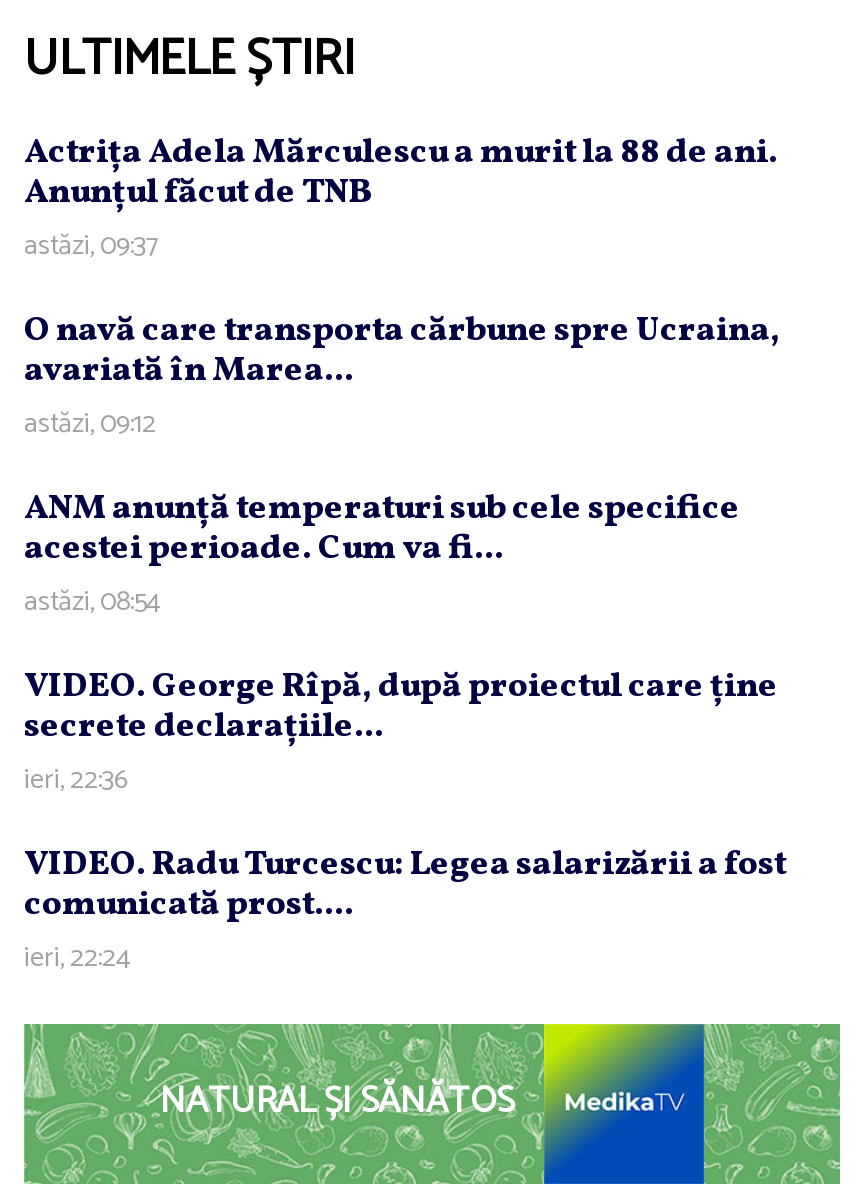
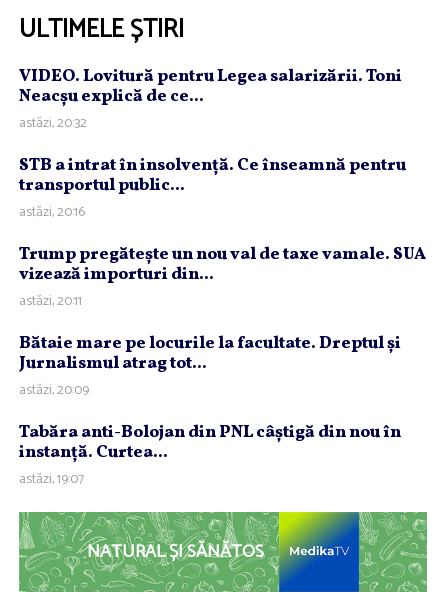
[24,129,778,269] Actriţa Adela Mărculescu a murit la 88 de ani. | Anunţul făcut de TNB | astăzi, 09:37 -> [19,65,402,135] VIDEO. Lovitură pentru Legea salarizării. Toni | Neacşu explică de ce... | astăzi, 20:32
[24,307,780,447] O navă care transporta cărbune spre Ucraina, | avariată în Marea... | astăzi, 09:12 -> [19,154,406,224] STB a intrat în insolvenţă. Ce înseamnă pentru | transportul public... | astăzi, 20:16
[24,485,740,625] ANM anunţă temperaturi sub cele specifice | acestei perioade. Cum va fi... | astăzi, 08:54 -> [19,243,426,313] Trump pregăteşte un nou val de taxe vamale. SUA | vizează importuri din... | astăzi, 20:11
[24,663,778,803] VIDEO. George Rîpă, după proiectul care ţine | secrete declaraţiile... | ieri, 22:36 -> [19,332,401,402] Bătaie mare pe locurile la facultate. Dreptul şi | Jurnalismul atrag tot... | astăzi, 20:09
[24,841,786,981] VIDEO. Radu Turcescu: Legea salarizării a fost | comunicată prost.... | ieri, 22:24 -> [19,421,401,491] Tabăra anti-Bolojan din PNL câştigă din nou în | instanţă. Curtea... | astăzi, 19:07

